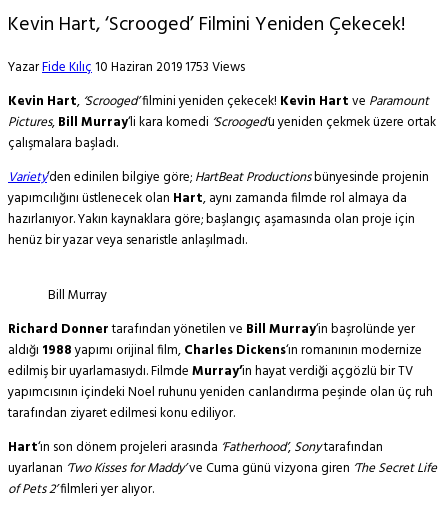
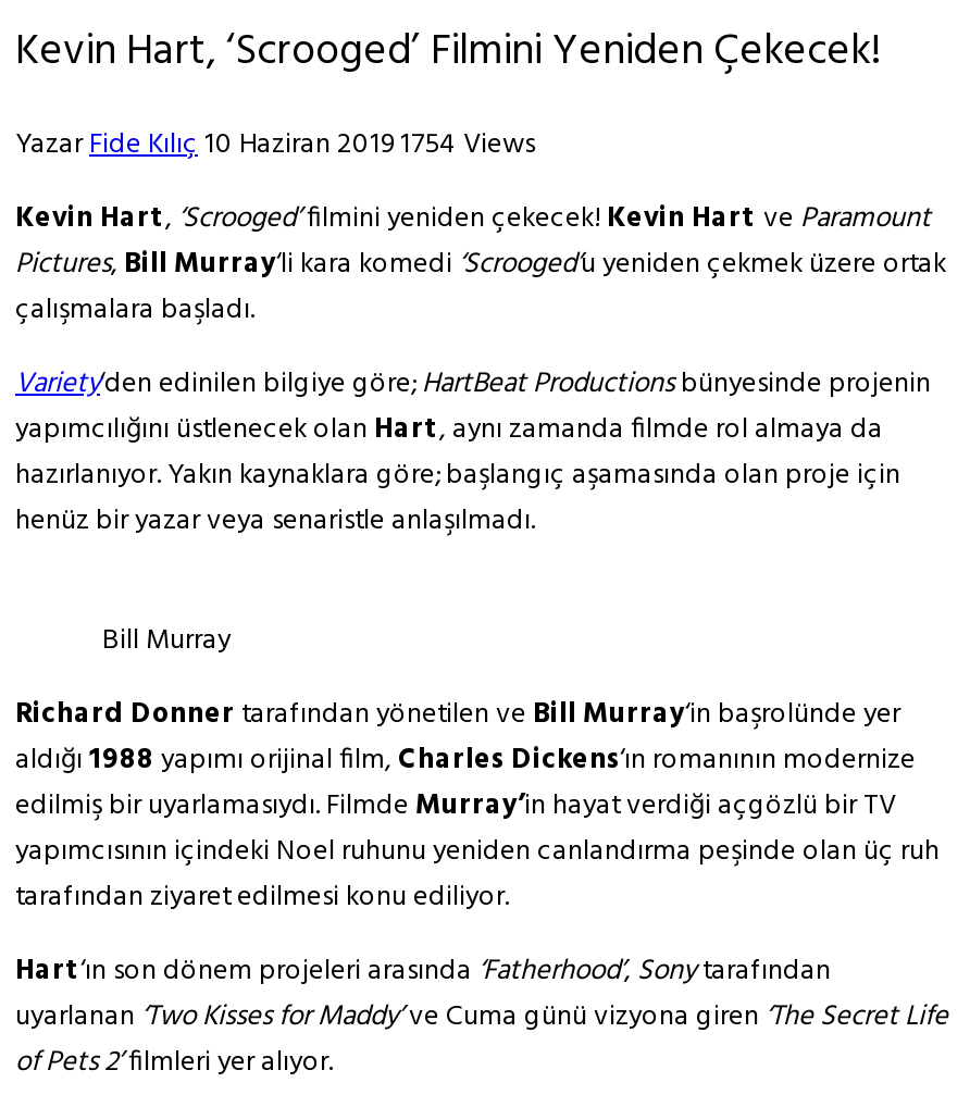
[8,57,245,78] YazarFide Kılıç 10 Haziran 2019 1753 Views -> [15,122,535,168] YazarFide Kılıç 10 Haziran 2019 1754 Views

